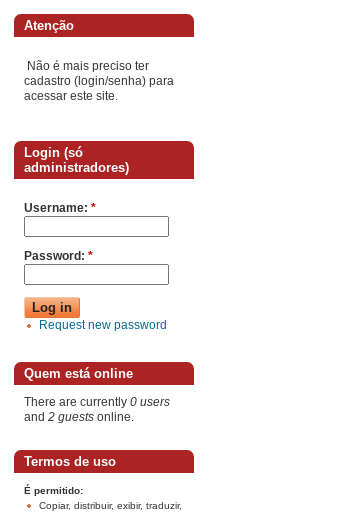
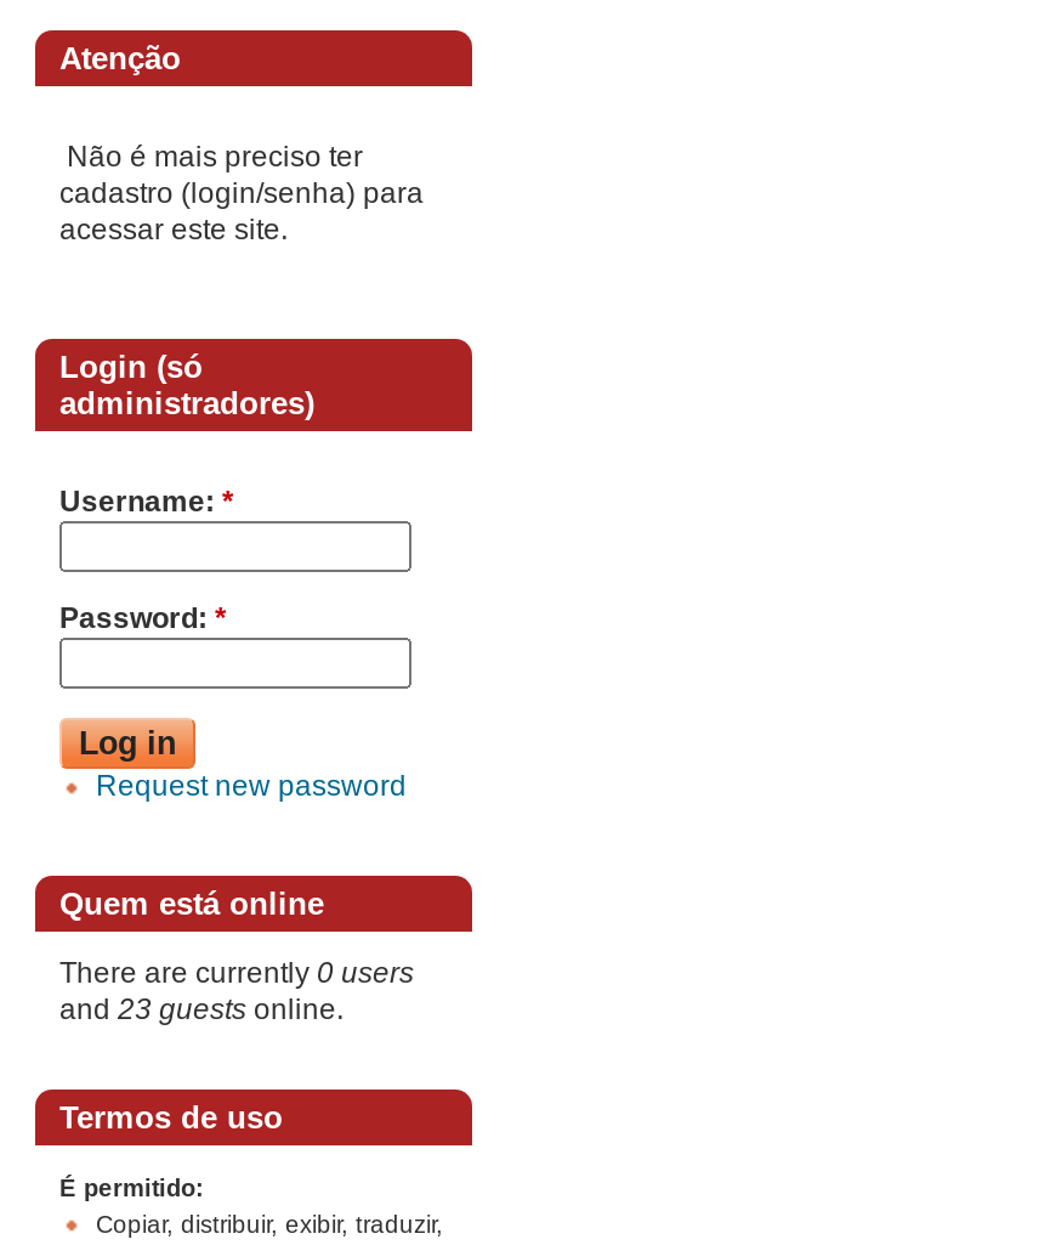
[24,410,134,424] and 2 guests online. -> [59,992,344,1026] and 23 guests online.

